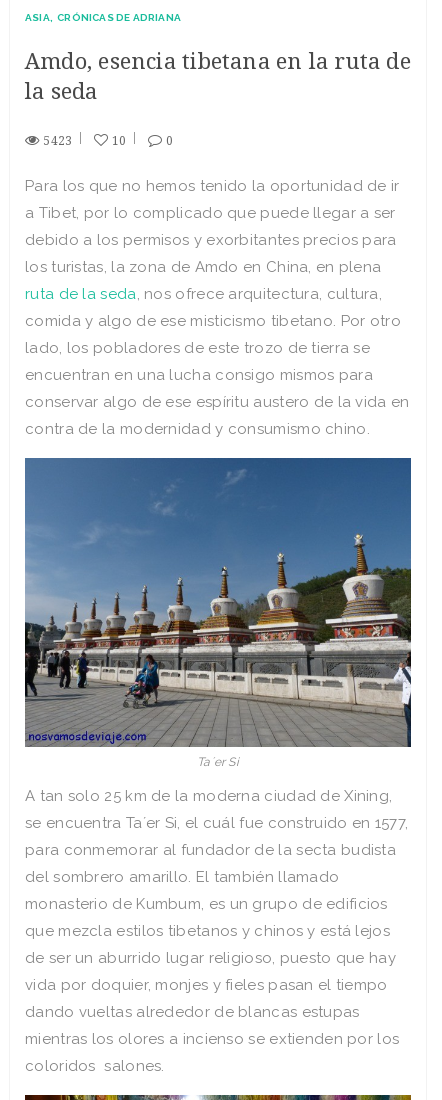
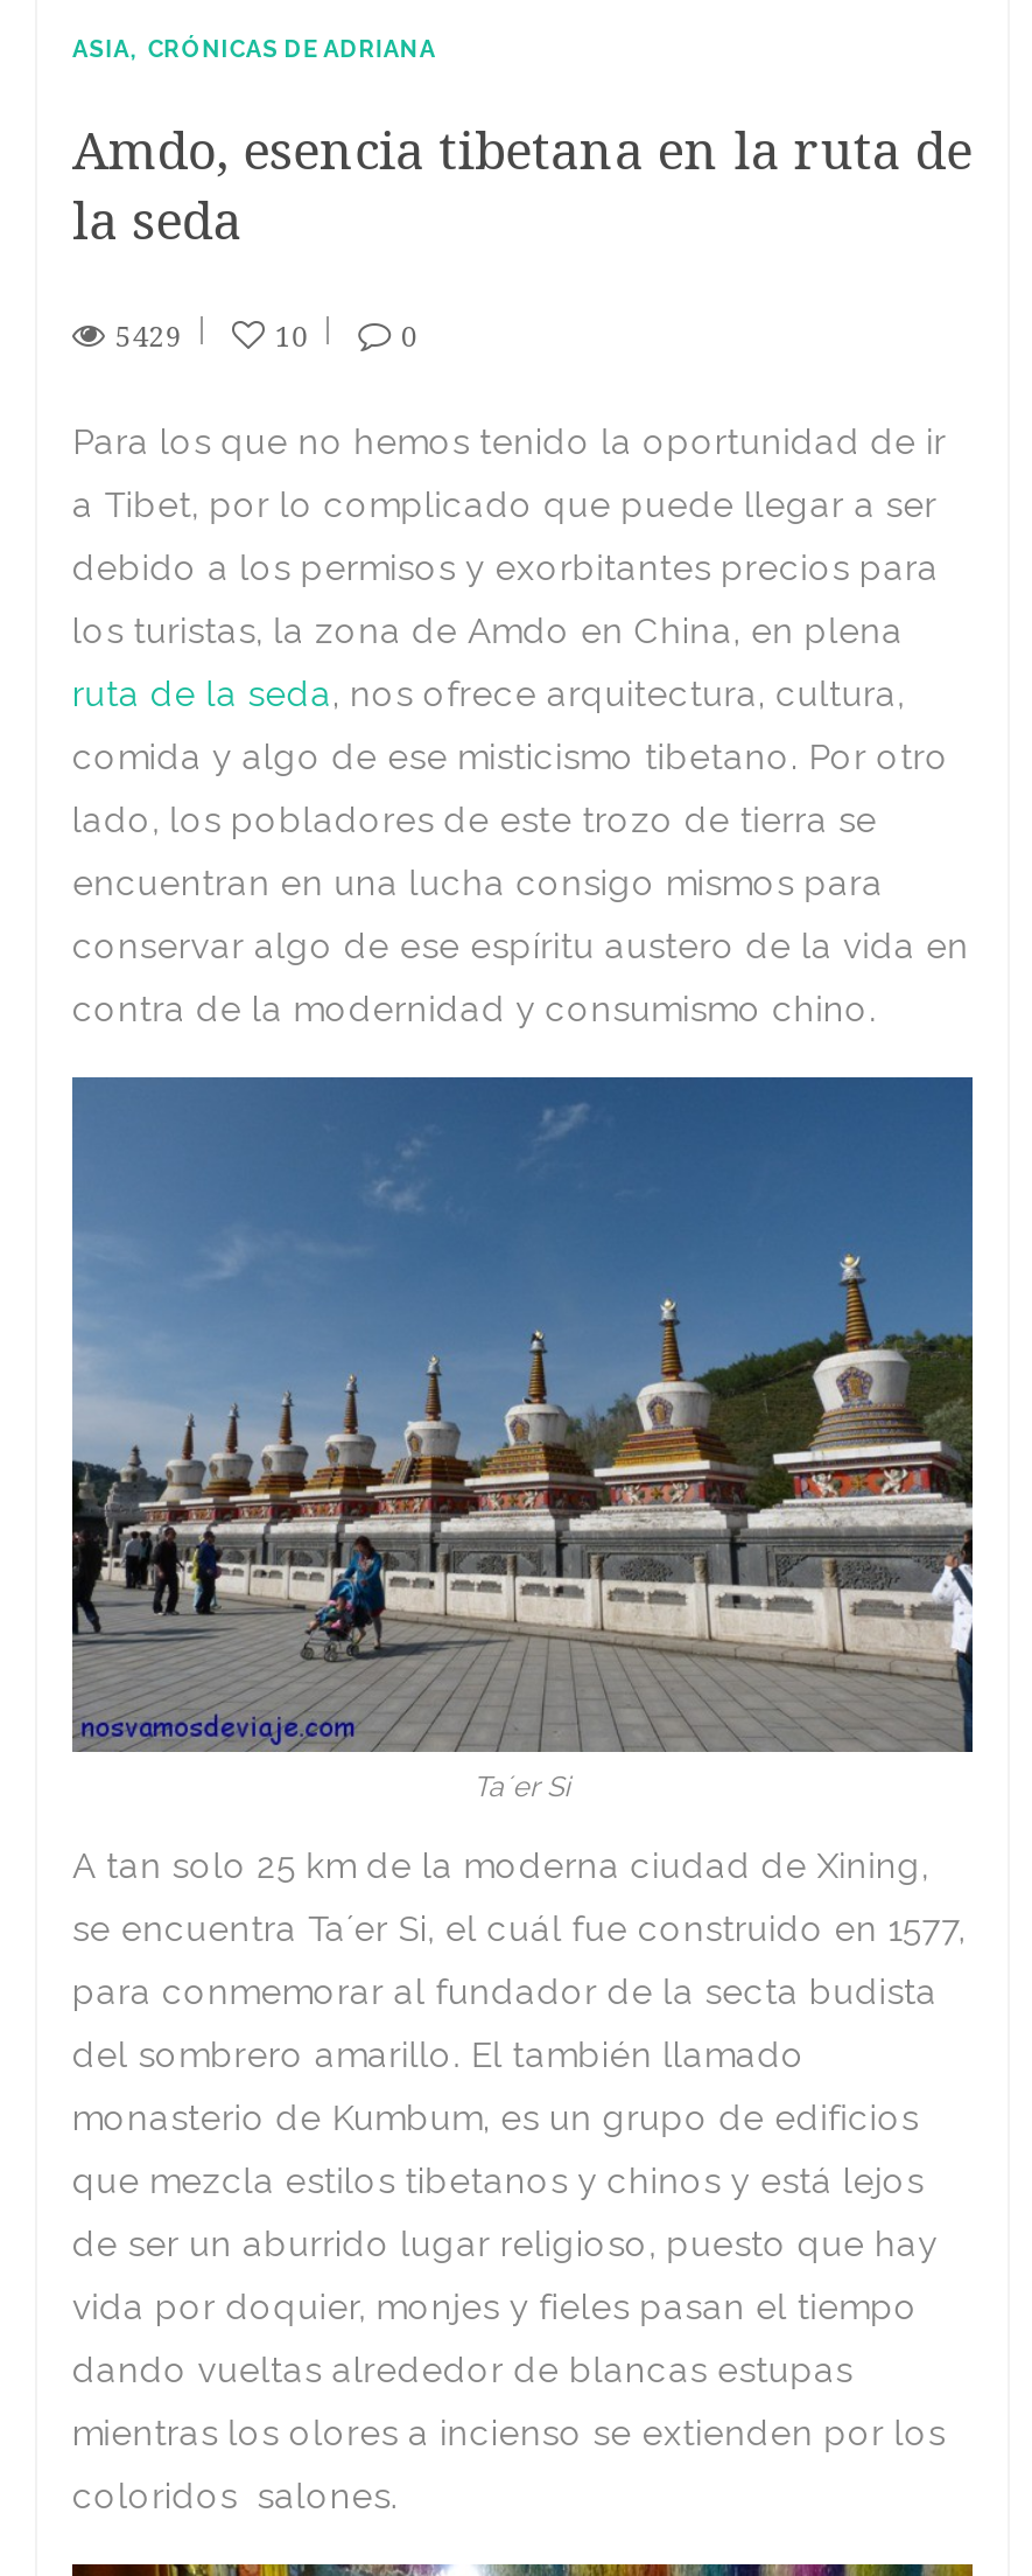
[43,133,72,147] 5423 -> [115,320,183,352] 5429

